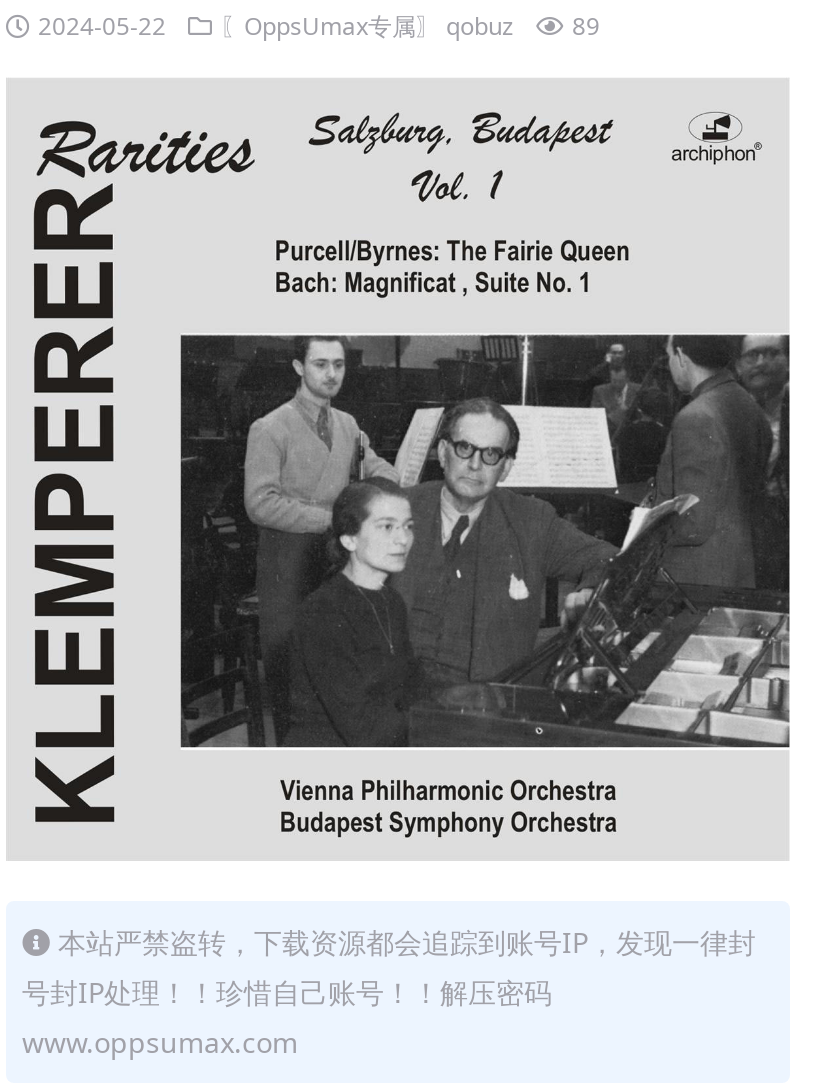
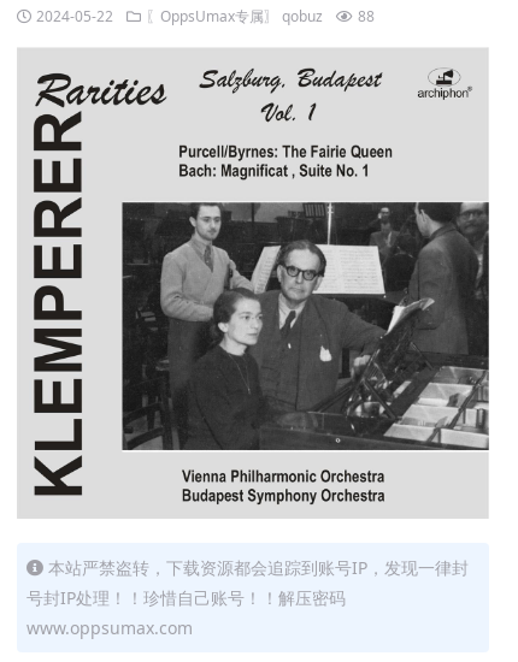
[38,9,600,43] 2024-05-22 〖OppsUmax专属〗 qobuz 89 -> [36,6,375,26] 2024-05-22 〖OppsUmax专属〗 qobuz 88

